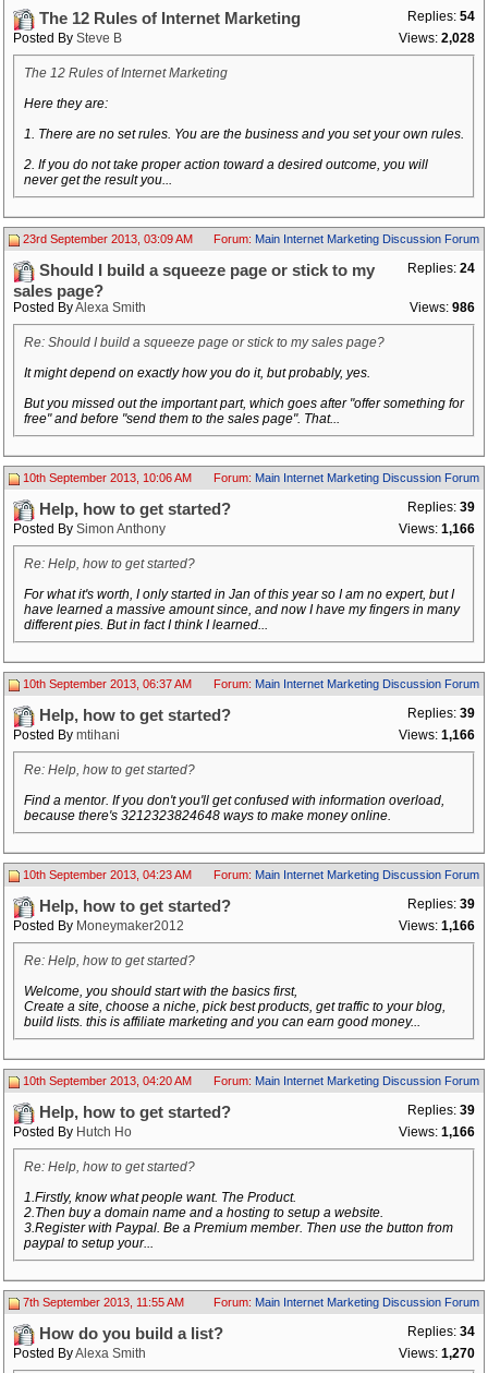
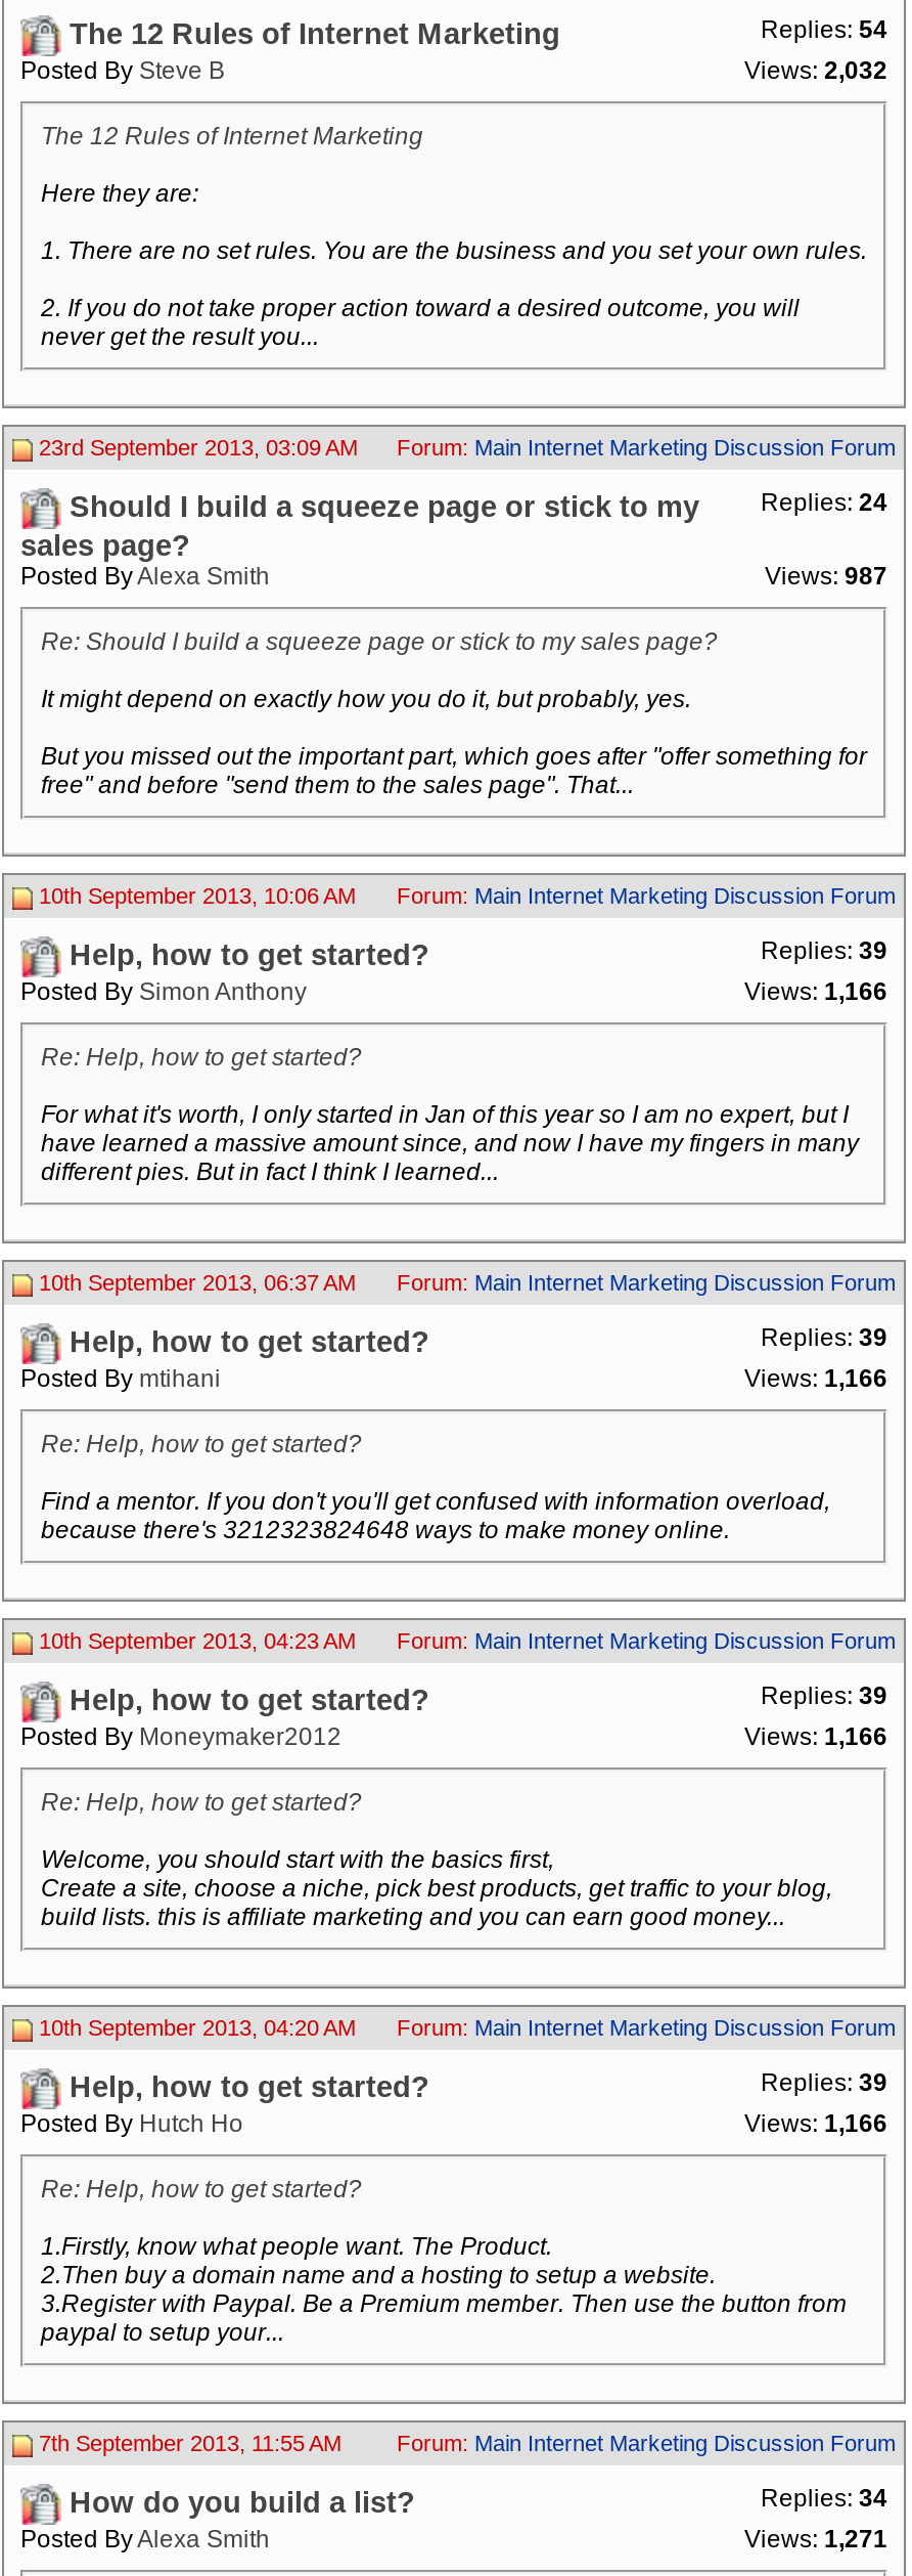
[399,31,475,46] Views: 2,028 -> [744,56,887,85] Views: 2,032
[410,300,475,315] Views: 986 -> [765,562,887,591] Views: 987
[399,1346,475,1361] Views: 1,270 -> [744,2525,887,2553] Views: 1,271

